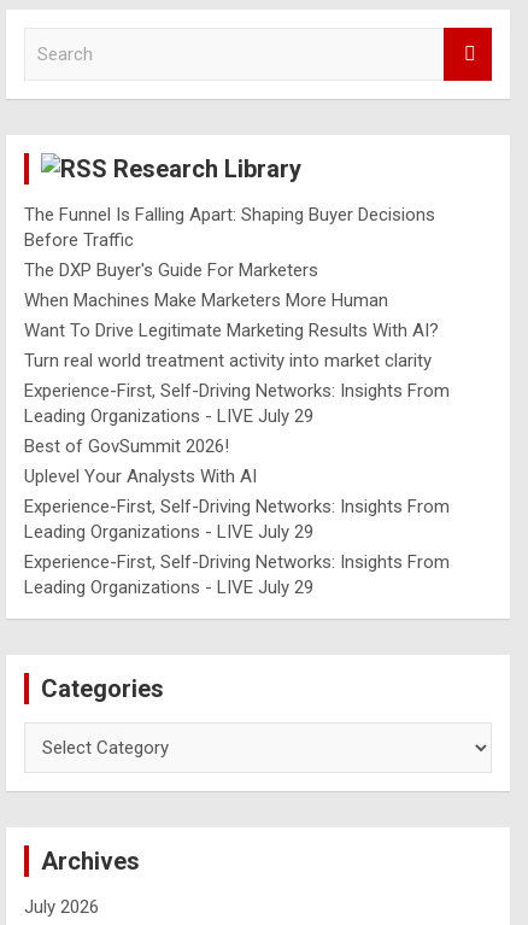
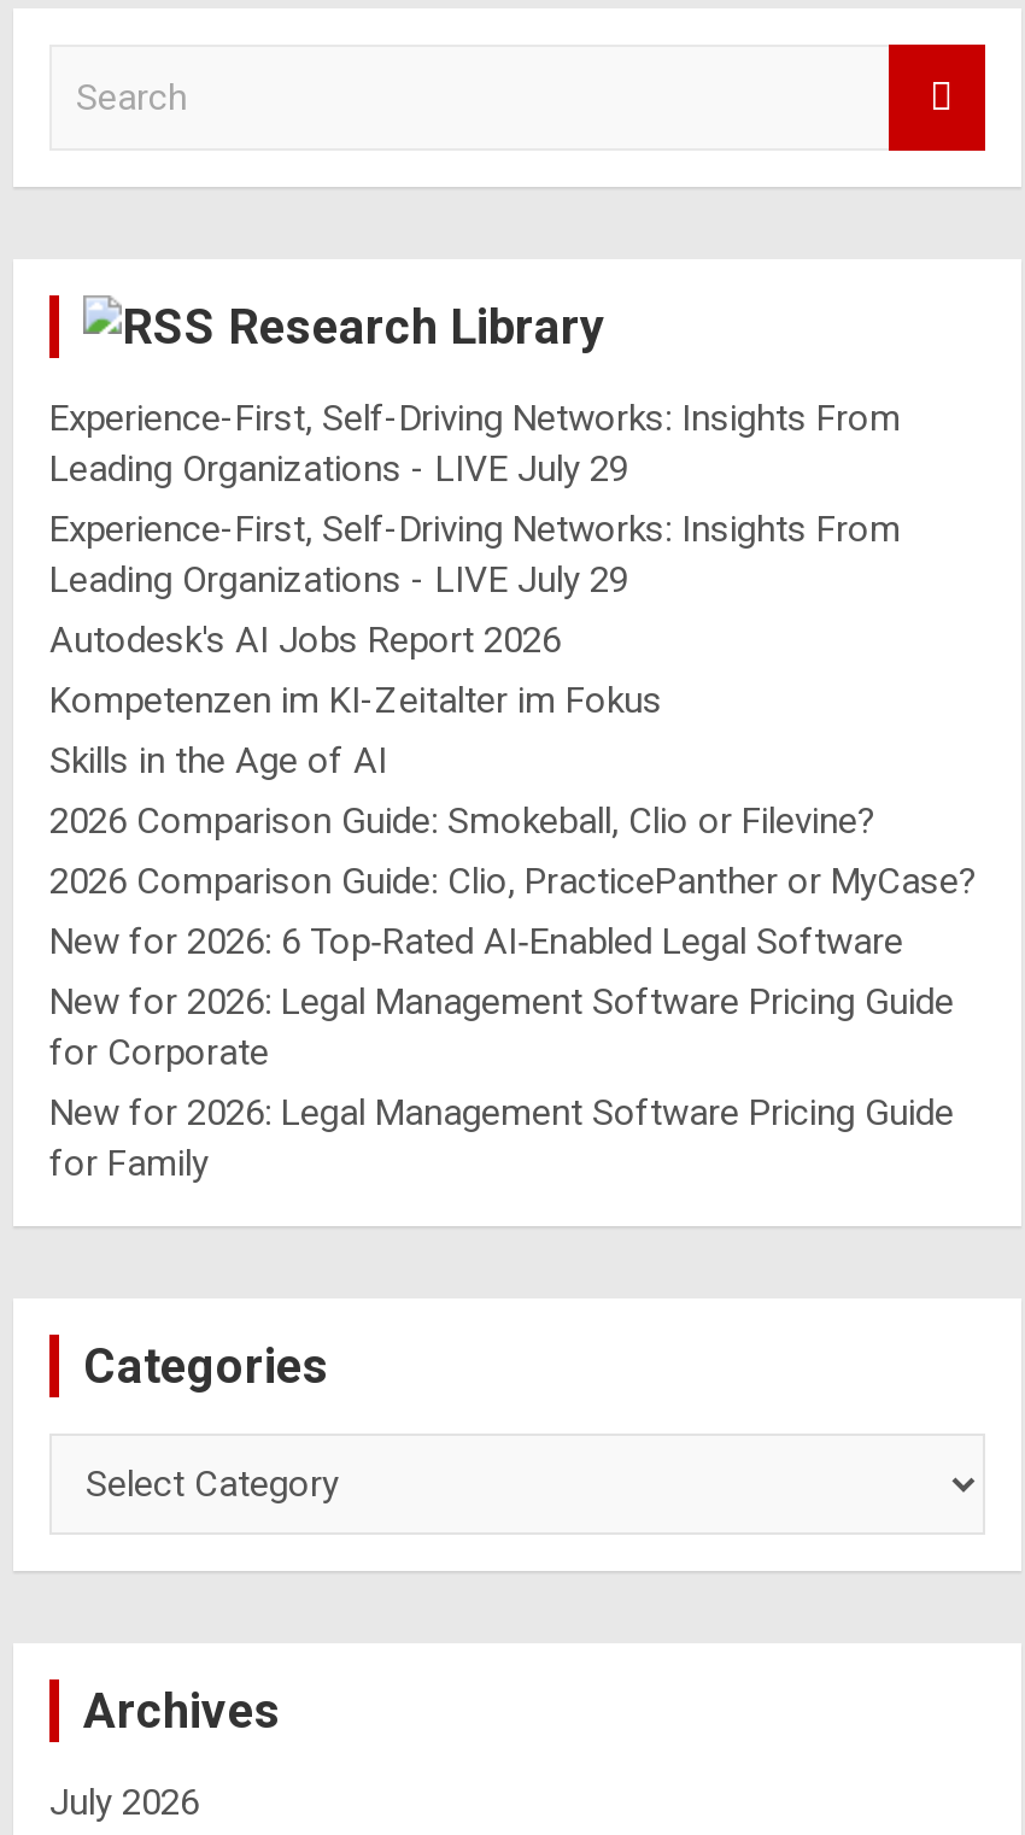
[24,204,450,487] The Funnel Is Falling Apart: Shaping Buyer Decisions | Before Traffic | The DXP Buyer's Guide For Marketers | When Machines Make Marketers More Human | Want To Drive Legitimate Marketing Results With AI? | Turn real world treatment activity into market clarity | Experience-First, Self-Driving Networks: Insights From | Leading Organizations - LIVE July 29 | Best of GovSummit 2026! | Uplevel Your Analysts With AI -> none
moved [24,496,450,598] -> [49,397,901,602]: Experience-First, Self-Driving Networks: Insights From | Leading Organizations - LIVE July 29 | Experience-First, Self-Driving Networks: Insights From | Leading Organizations - LIVE July 29
none -> [49,618,978,1185] Autodesk's AI Jobs Report 2026 | Kompetenzen im KI-Zeitalter im Fokus | Skills in the Age of AI | 2026 Comparison Guide: Smokeball, Clio or Filevine? | 2026 Comparison Guide: Clio, PracticePanther or MyCase? | New for 2026: 6 Top‑Rated AI‑Enabled Legal Software | New for 2026: Legal Management Software Pricing Guide | for Corporate | New for 2026: Legal Management Software Pricing Guide | for Family

